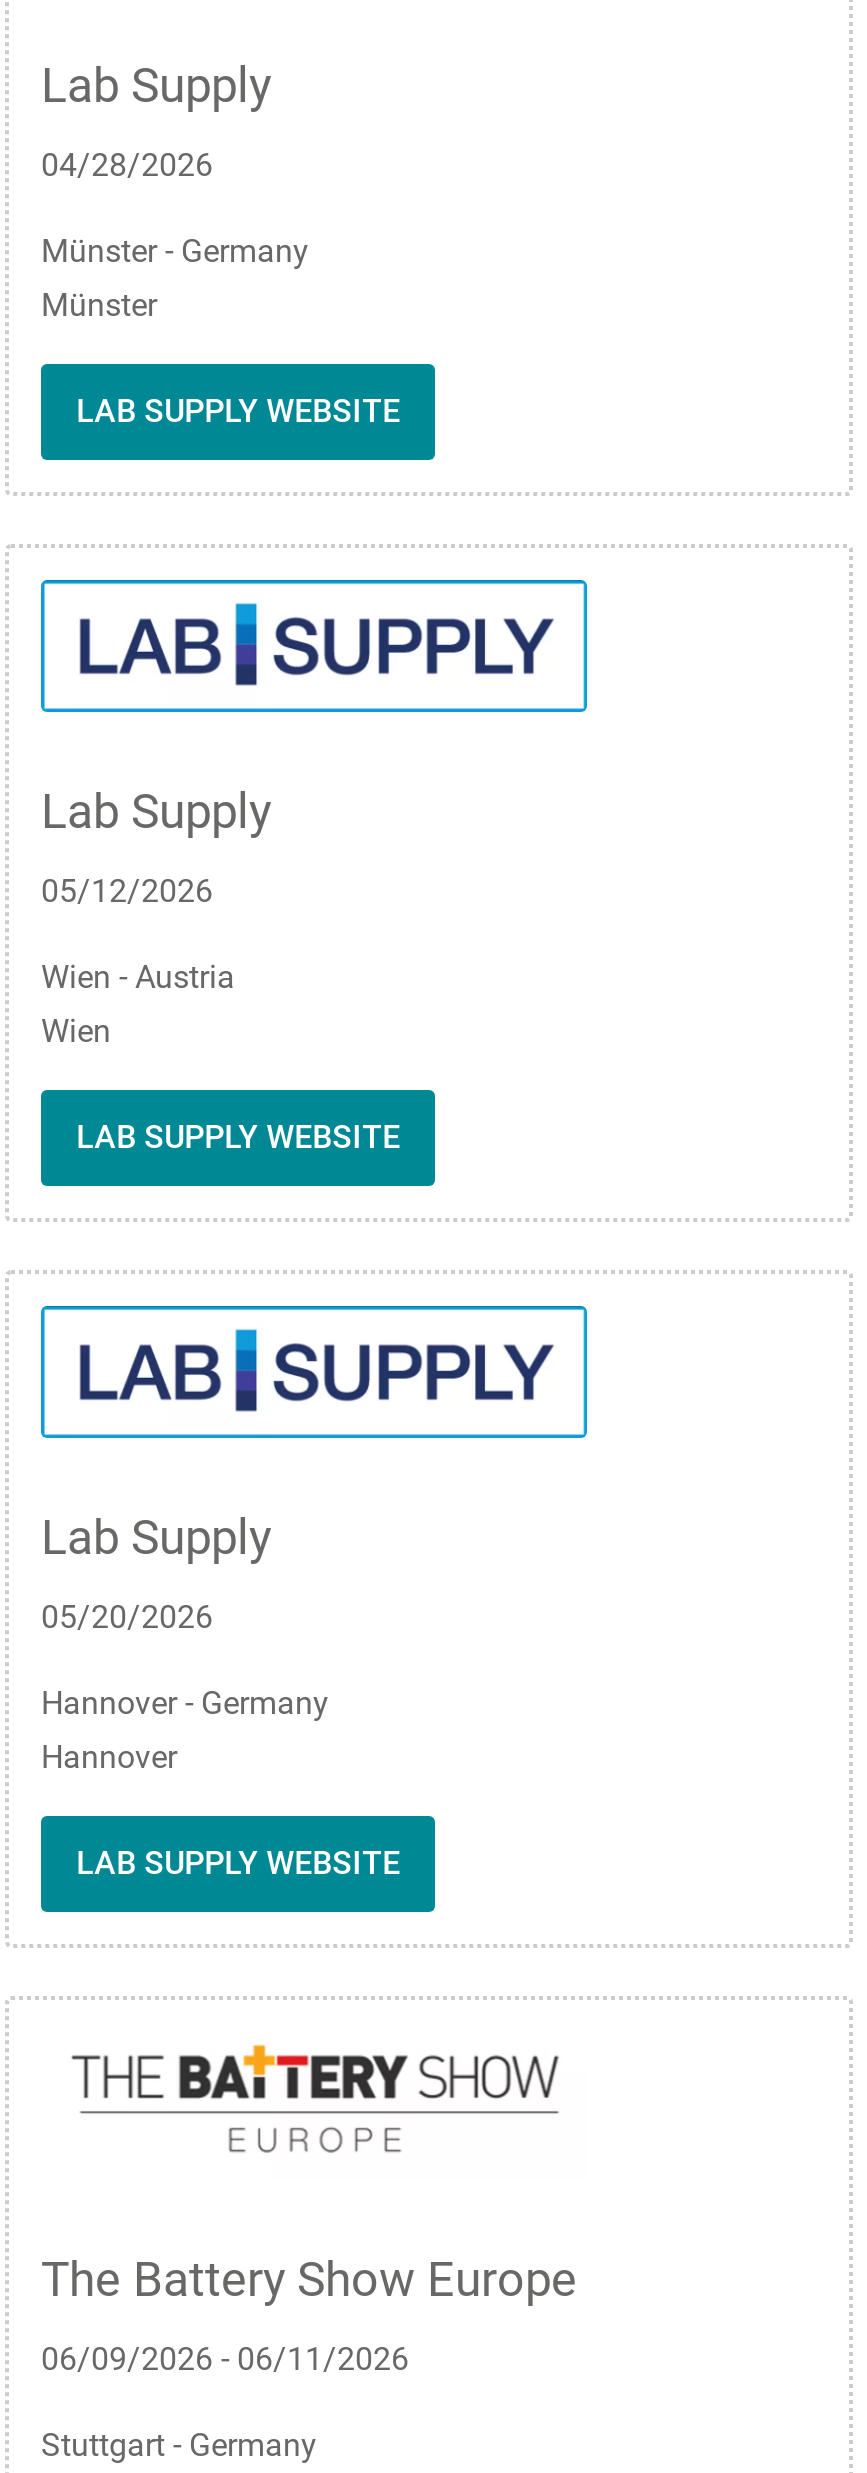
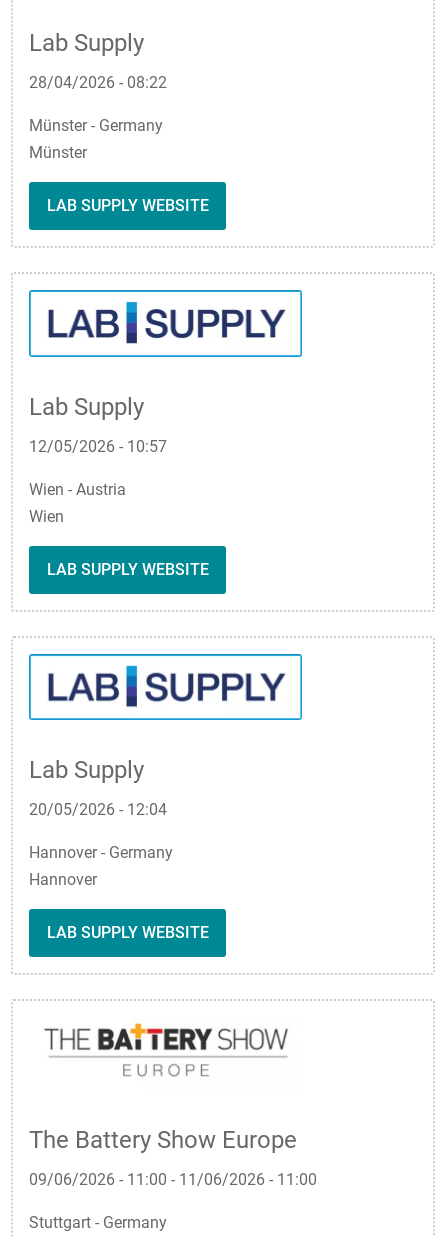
[41,147,213,185] 04/28/2026 -> [29,73,167,92] 28/04/2026 - 08:22
[41,873,213,911] 05/12/2026 -> [29,437,167,456] 12/05/2026 - 10:57
[41,1599,213,1637] 05/20/2026 -> [29,800,167,819] 20/05/2026 - 12:04
[41,2340,409,2378] 06/09/2026 - 06/11/2026 -> [29,1170,317,1189] 09/06/2026 - 11:00 - 11/06/2026 - 11:00

